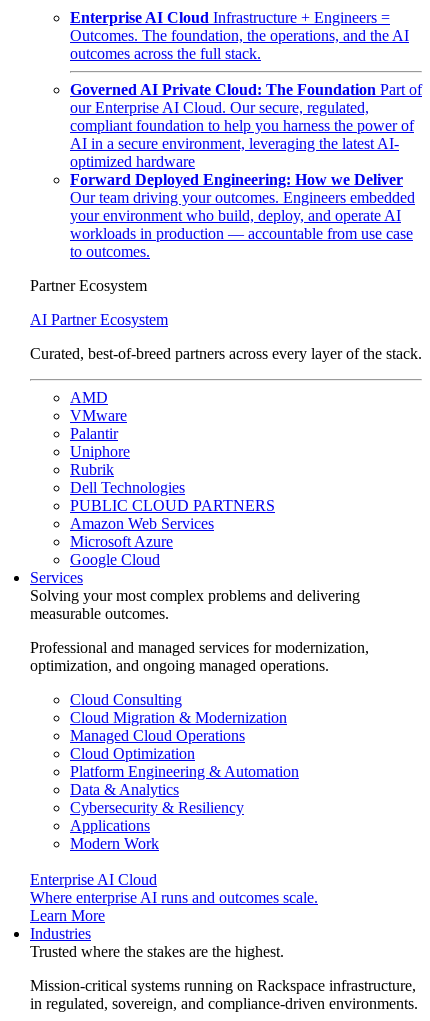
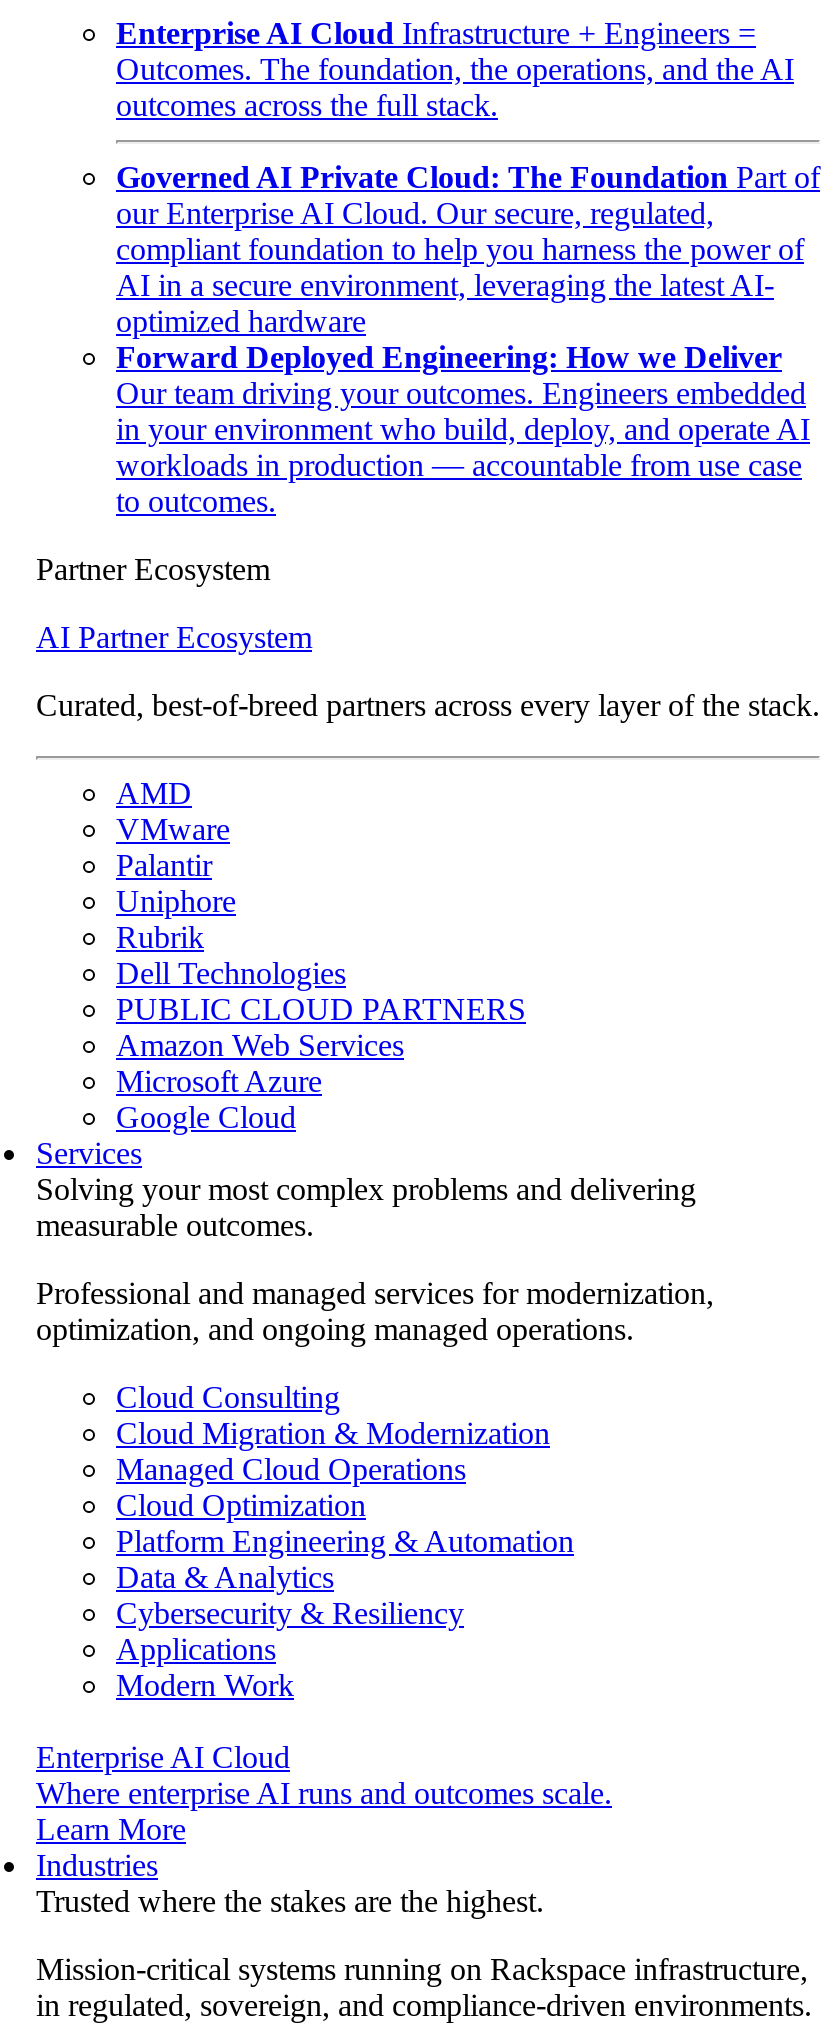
[70,207,401,224] your environment who build, deploy, and operate AI -> [116,412,810,446] in your environment who build, deploy, and operate AI

